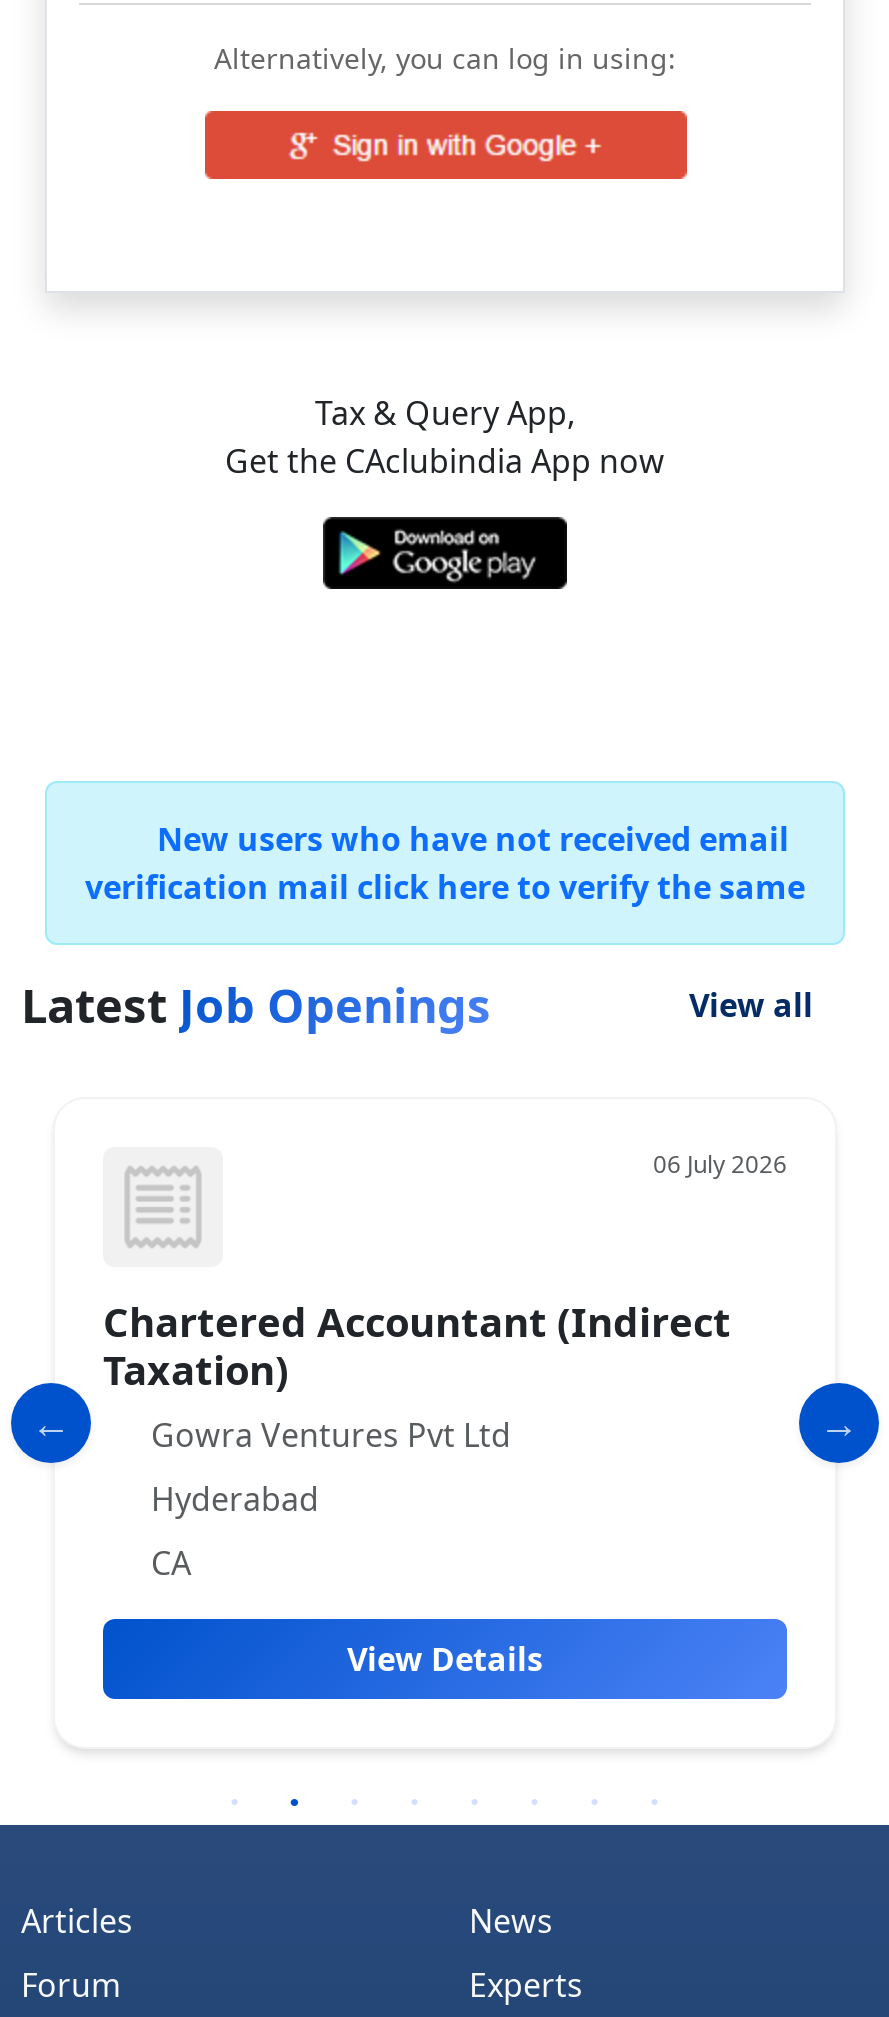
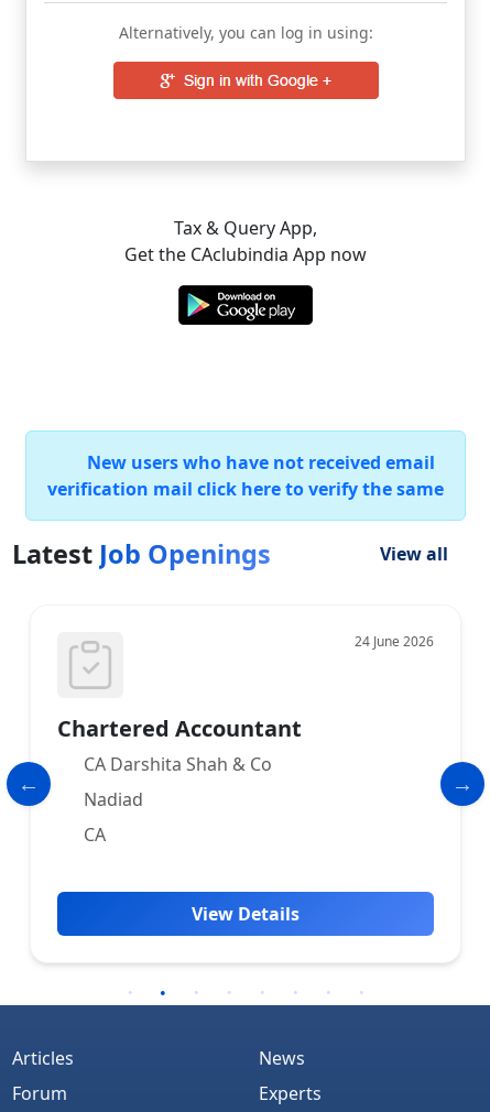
[653,1147,787,1181] 06 July 2026 -> [355,632,434,651] 24 June 2026
[103,1295,731,1457] Chartered Accountant (Indirect | Taxation) | Gowra Ventures Pvt Ltd -> [57,713,302,776] Chartered Accountant | CA Darshita Shah & Co
[151,1477,319,1521] Hyderabad -> [84,787,143,811] Nadiad
moved [151,1541,191,1585] -> [84,822,106,847]: CA

